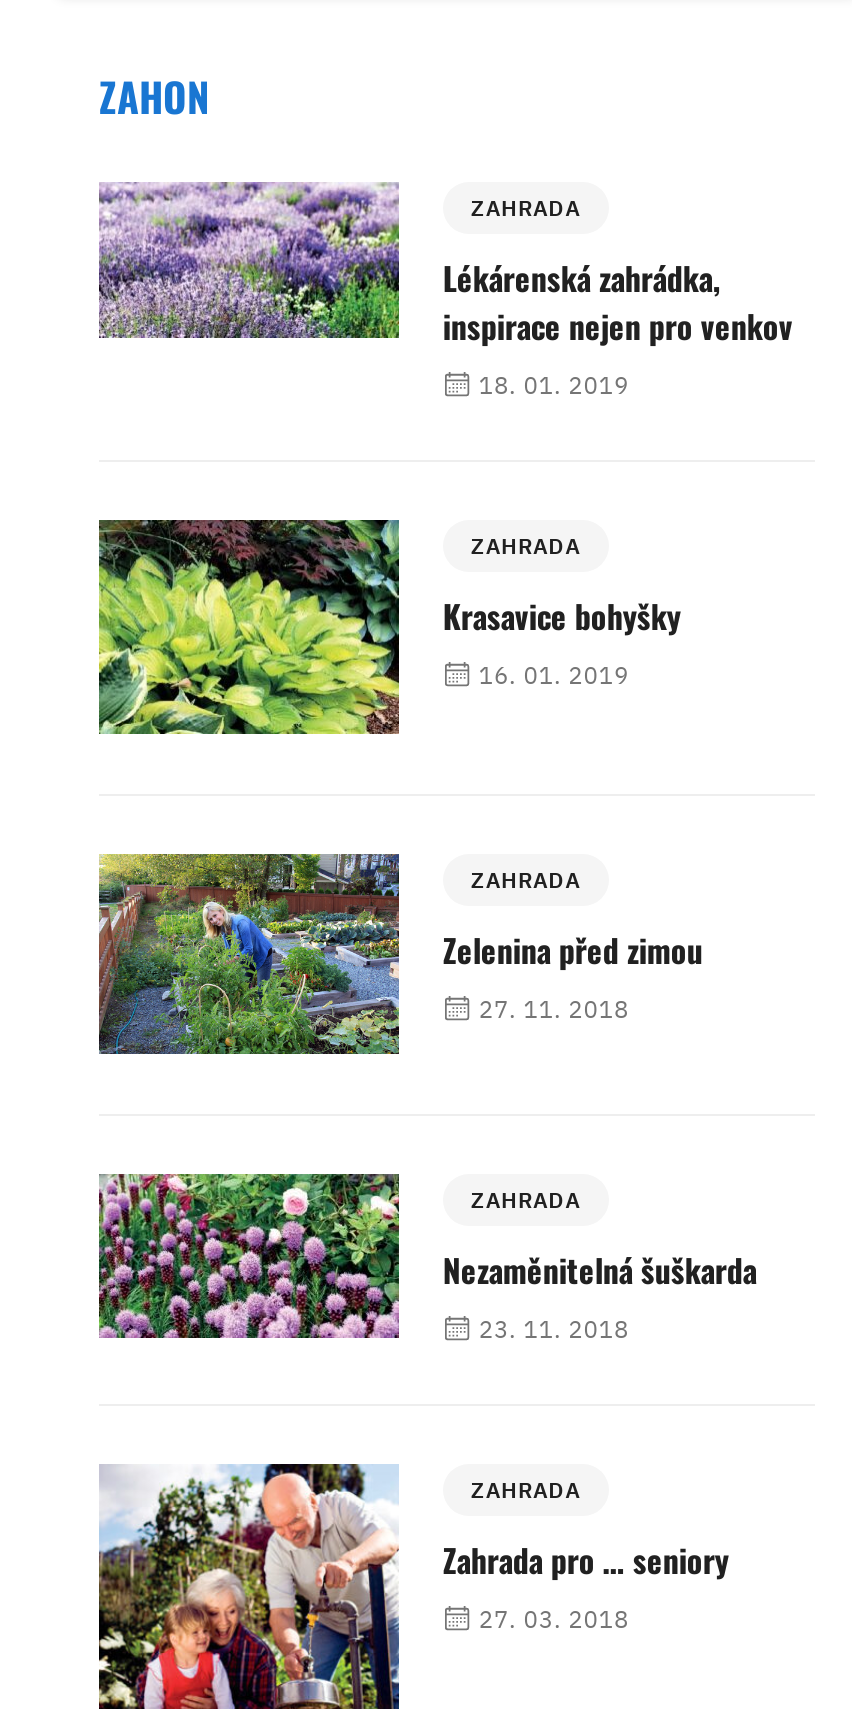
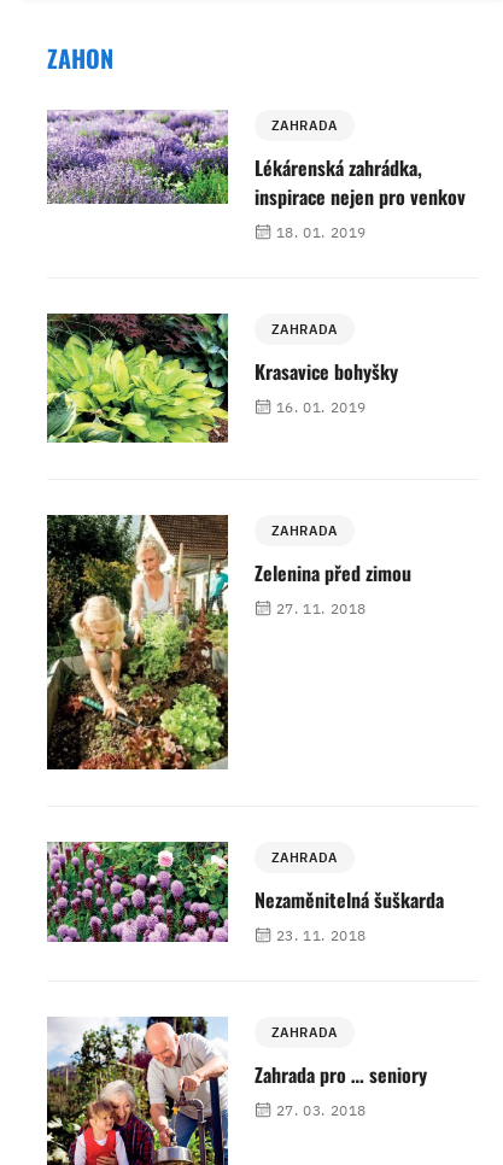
[97,852,401,1056] [image] -> [46,514,229,771] [image]

